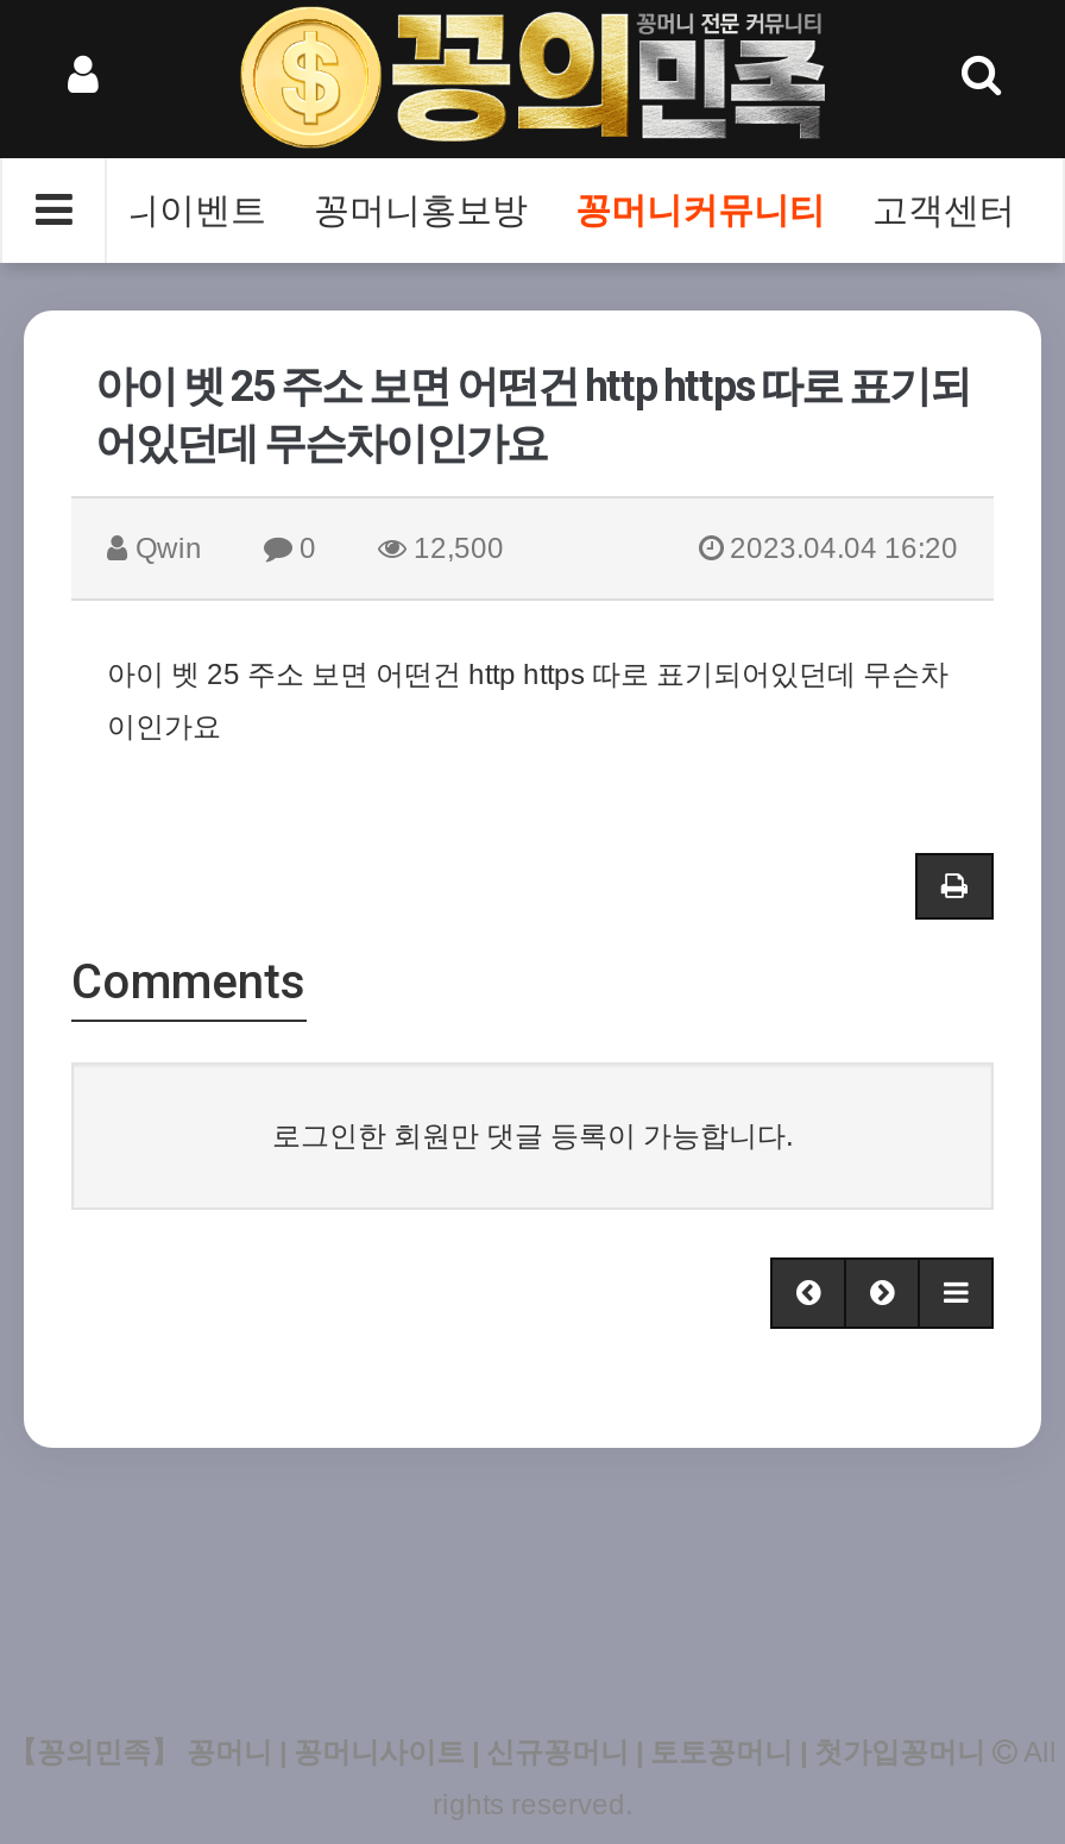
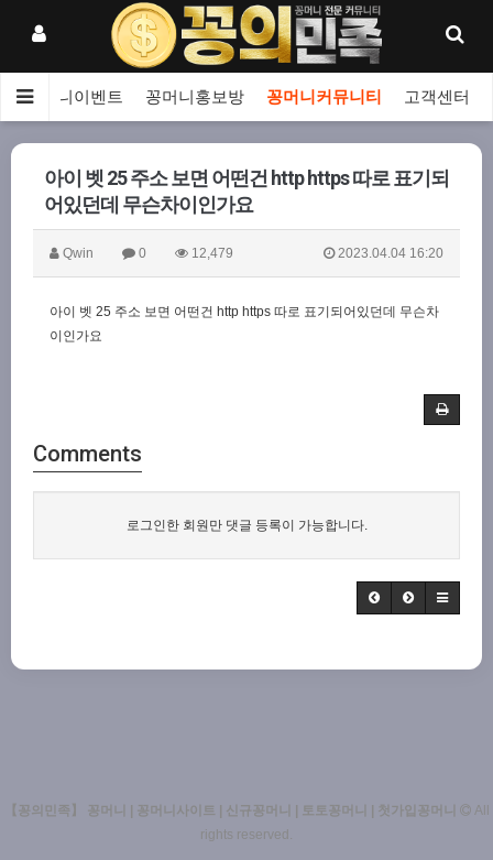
[407,532,504,565] 12,500 -> [188,246,233,261] 12,479

